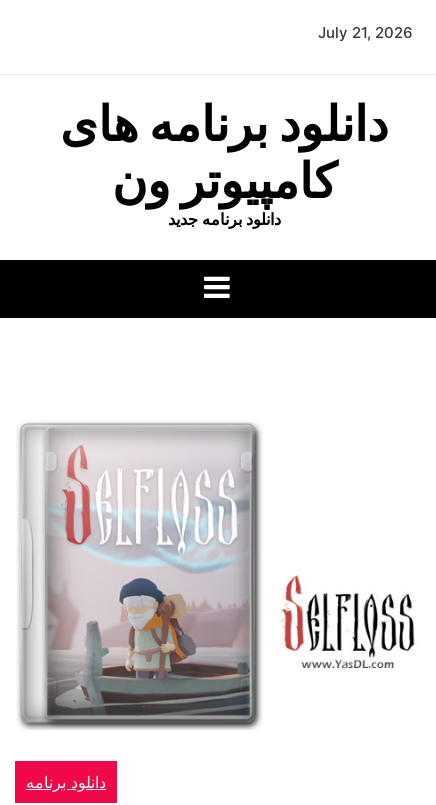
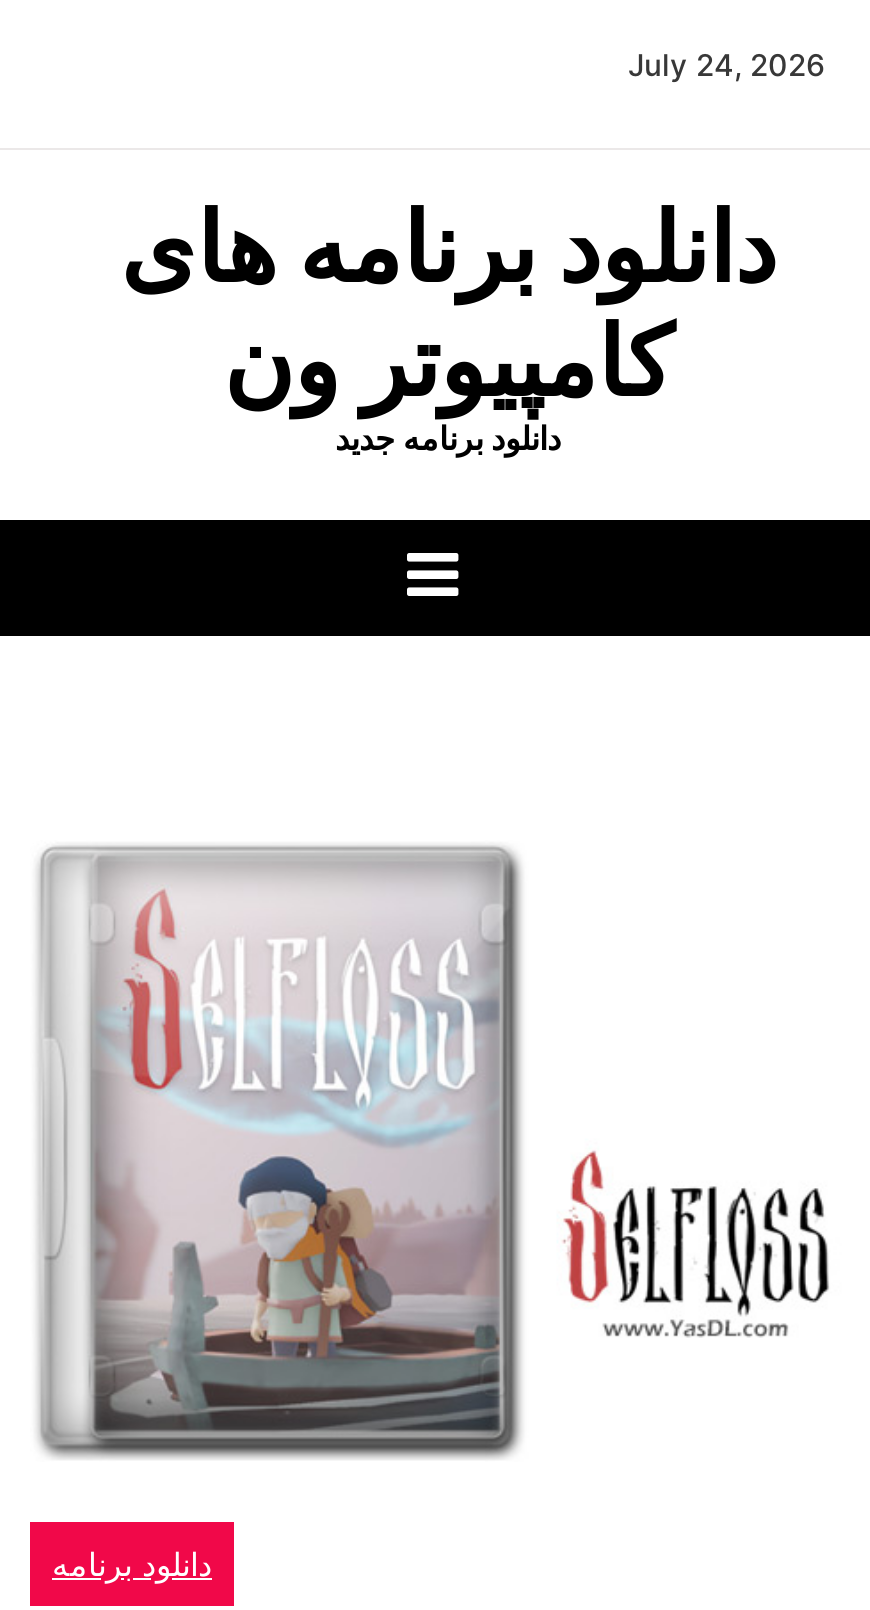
[318,23,413,42] July 21, 2026 -> [628,46,826,84] July 24, 2026

